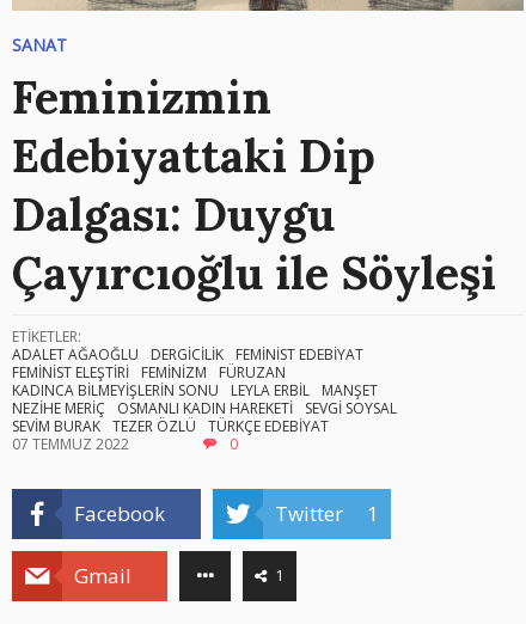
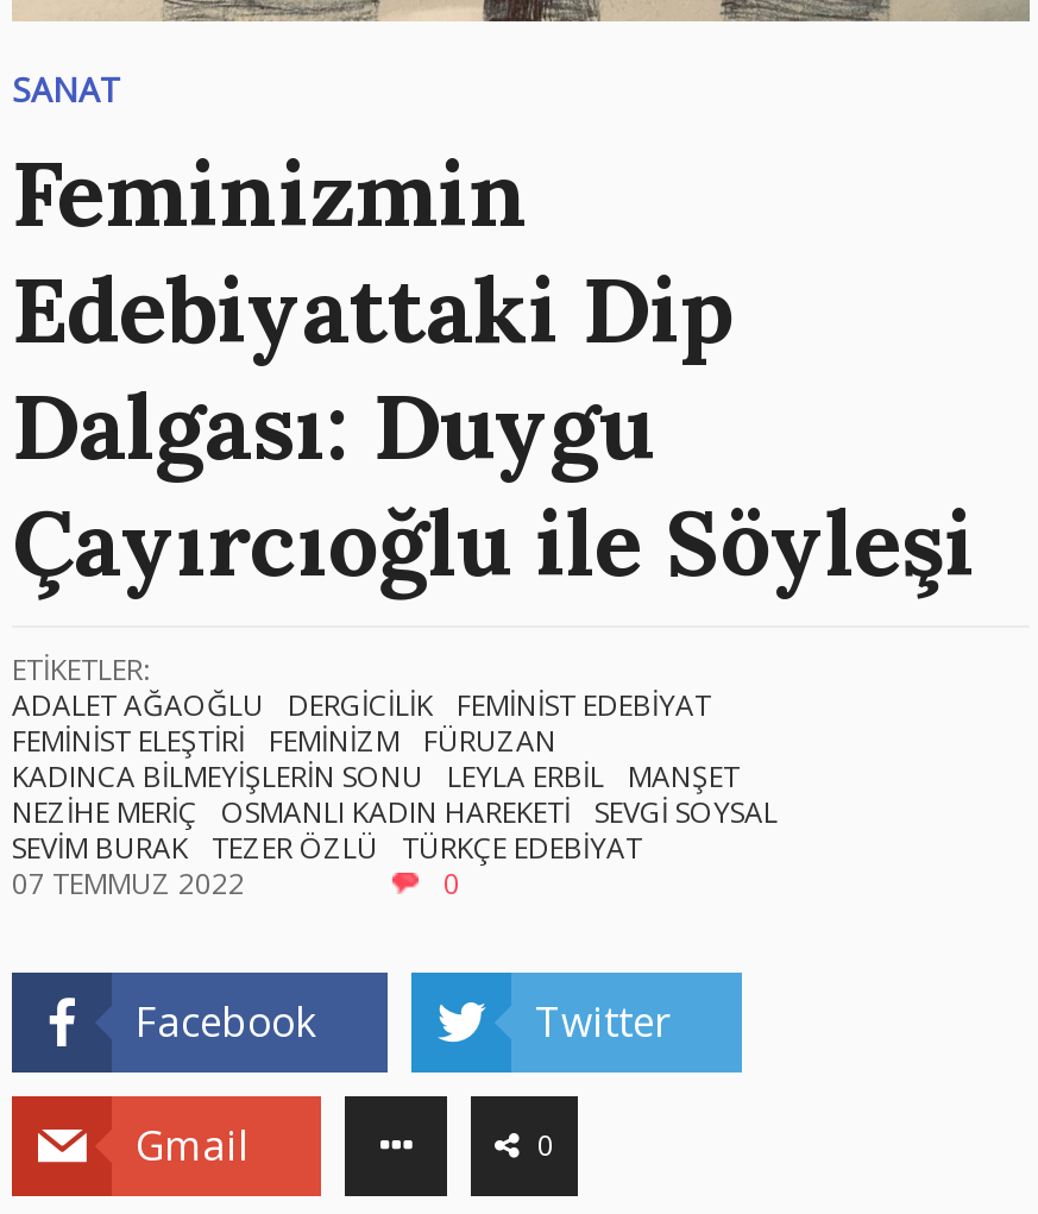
[367,500,379,528] 1 -> none
[276,566,285,586] 1 -> [537,1126,554,1166] 0

